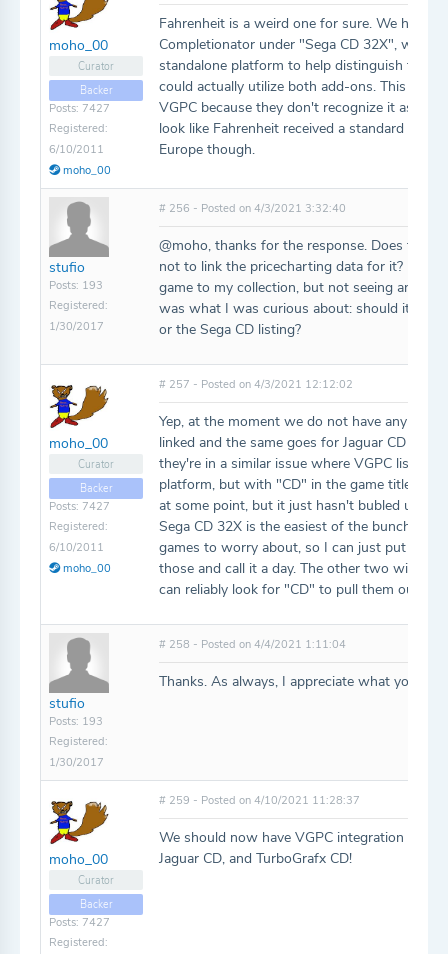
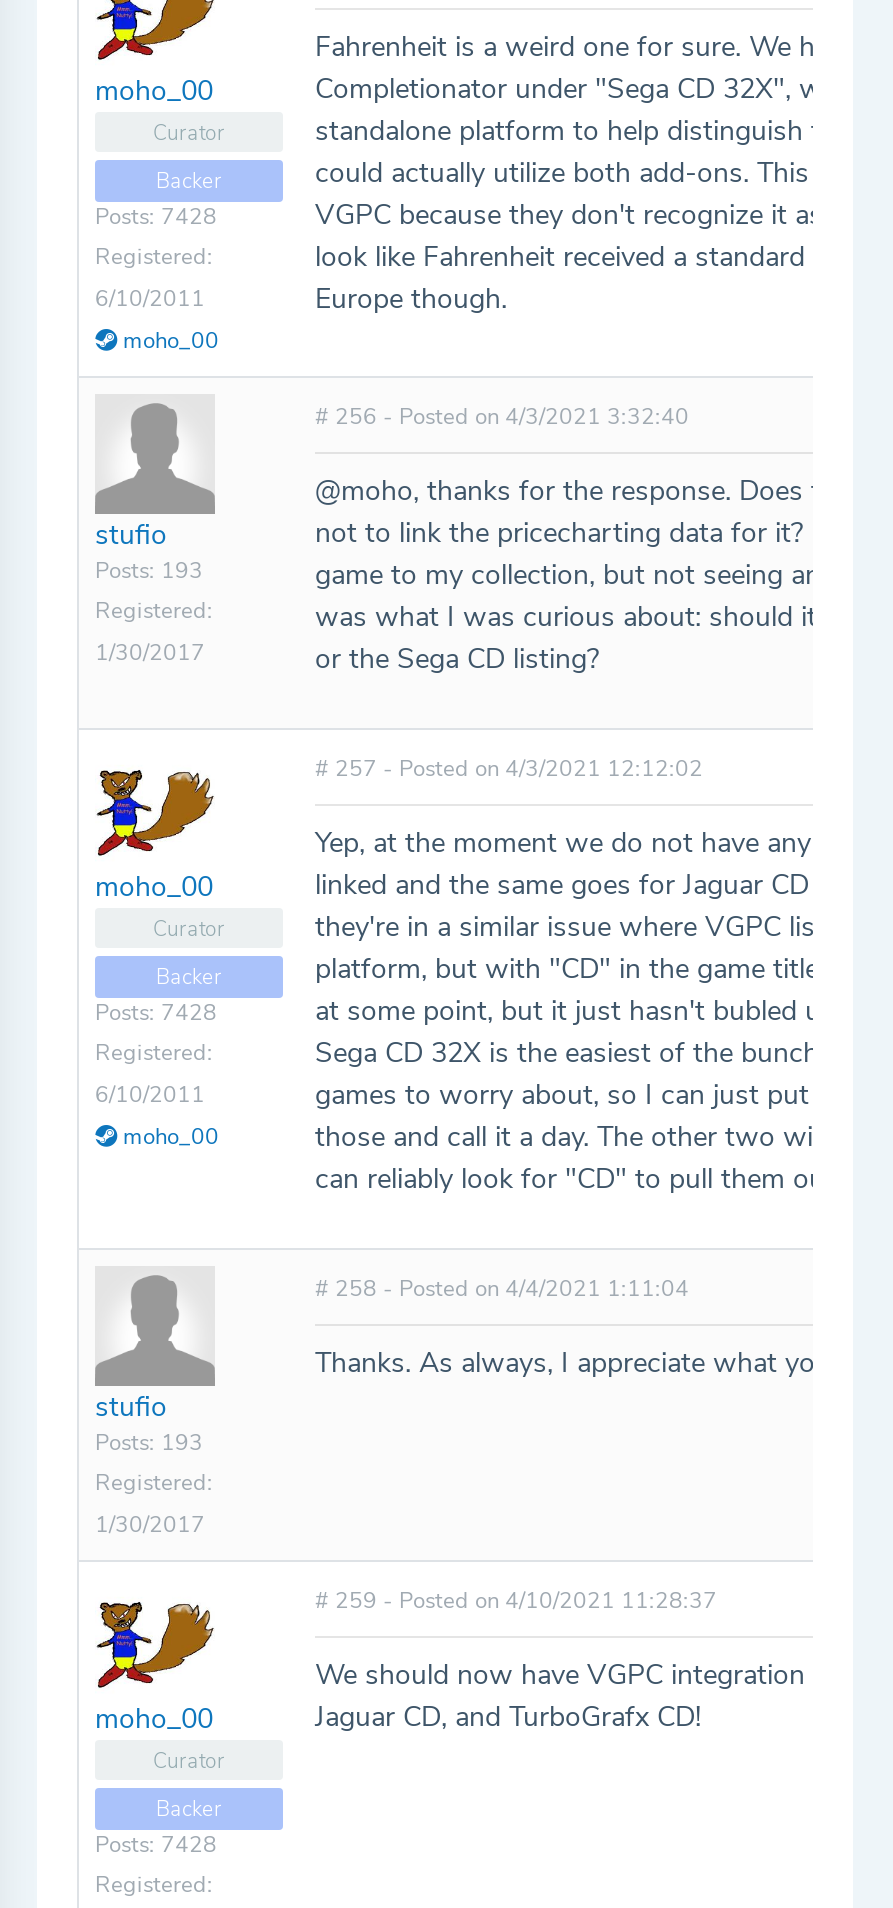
[49,100,110,115] Posts: 7427 -> [95,201,217,231] Posts: 7428
[49,498,110,513] Posts: 7427 -> [95,997,217,1027] Posts: 7428
[49,914,110,929] Posts: 7427 -> [95,1829,217,1859] Posts: 7428

